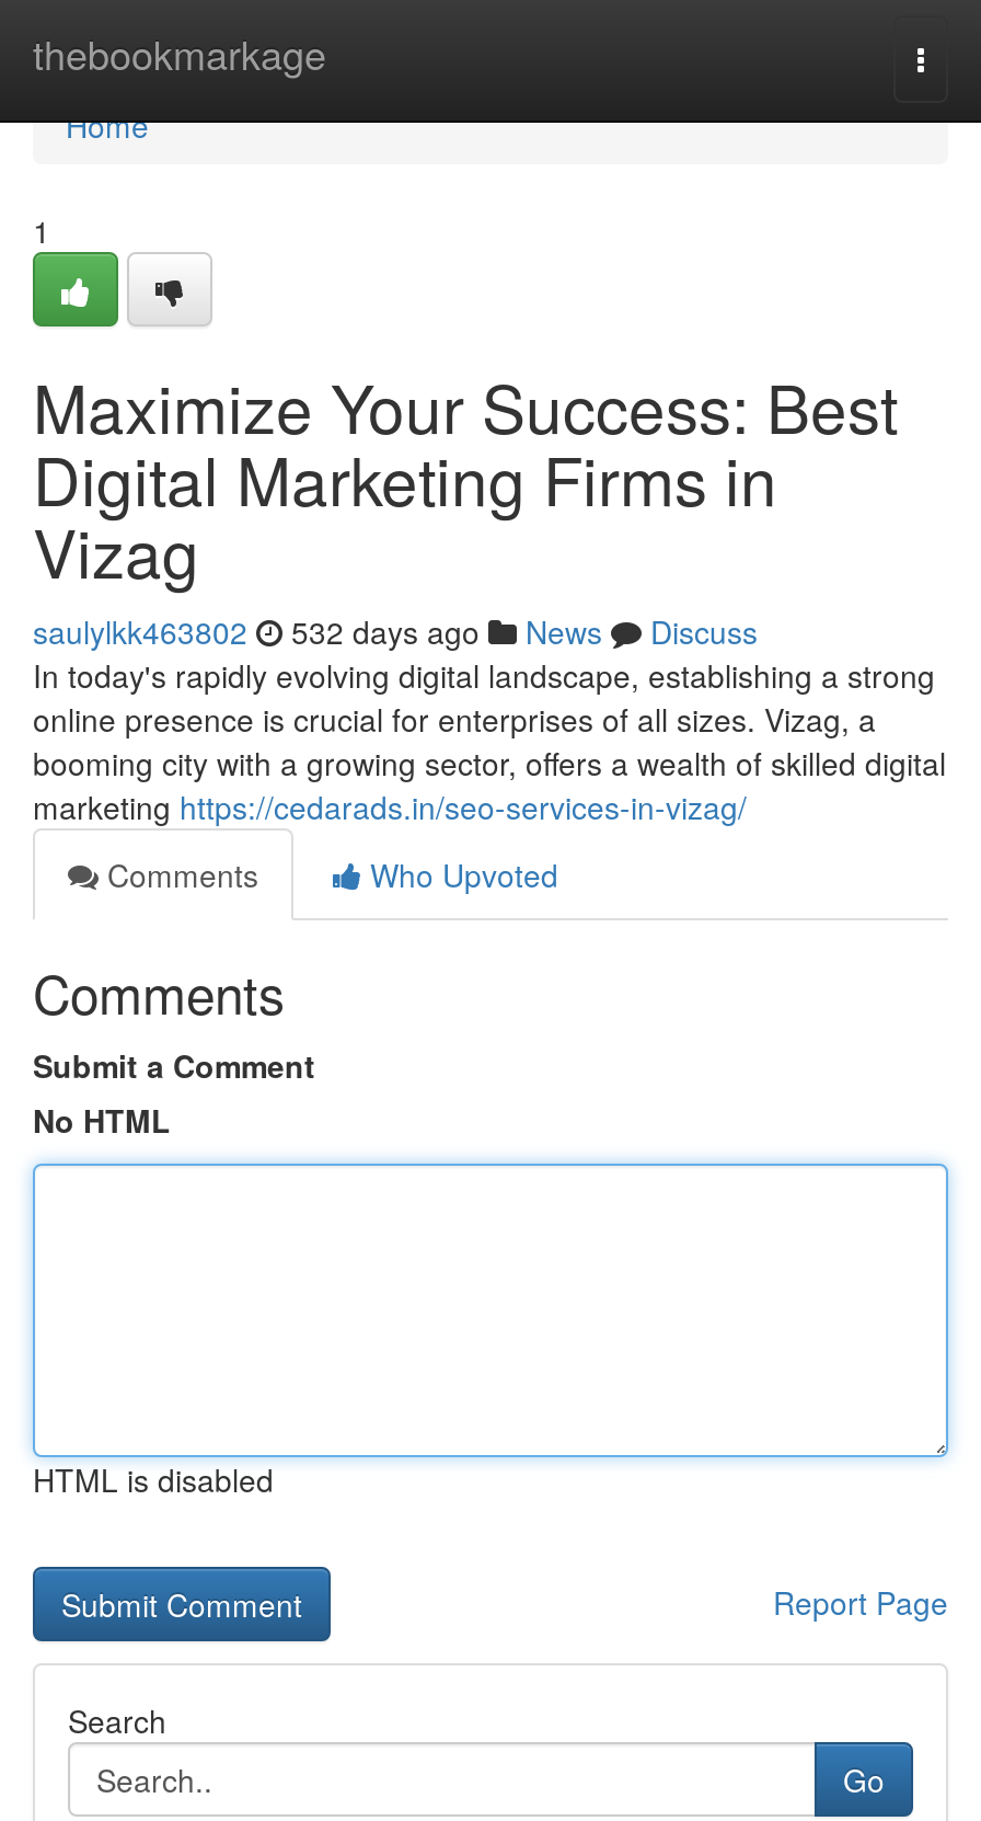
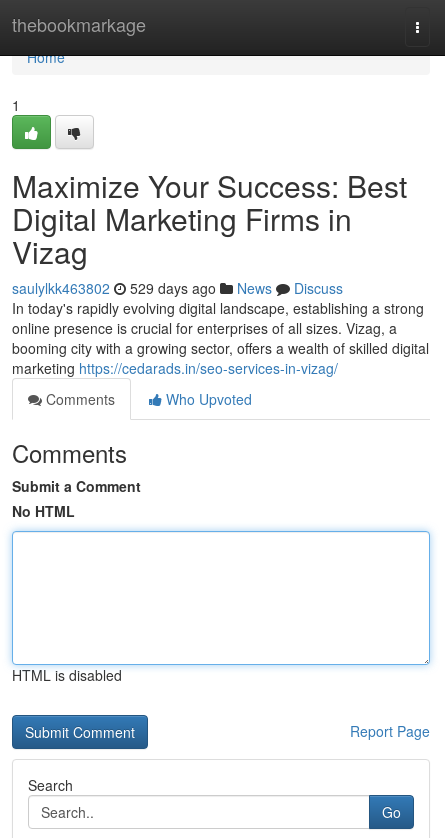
[33,609,758,653] saulylkk463802 532 days ago News Discuss -> [12,278,343,298] saulylkk463802 529 days ago News Discuss

